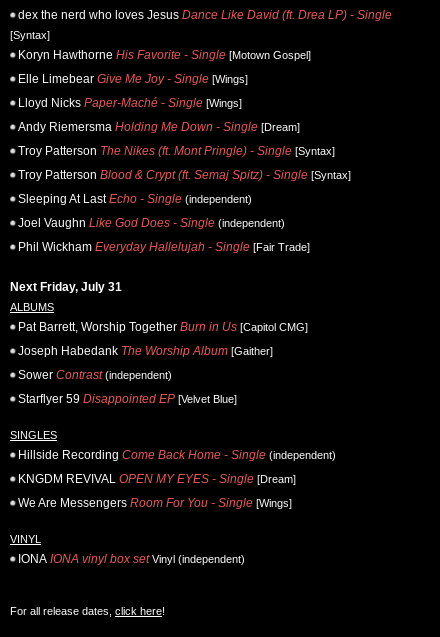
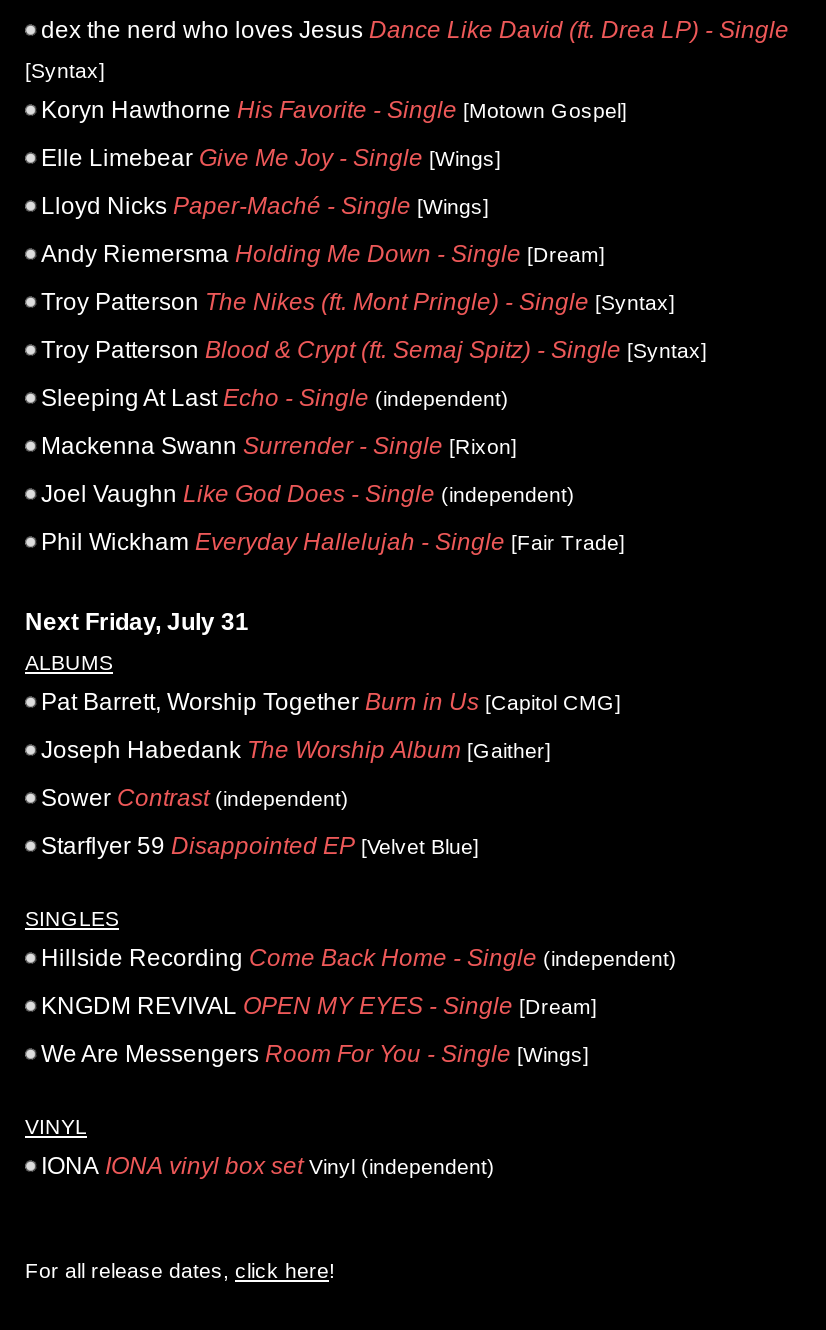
none -> [41,432,517,460] Mackenna Swann Surrender - Single [Rixon]

